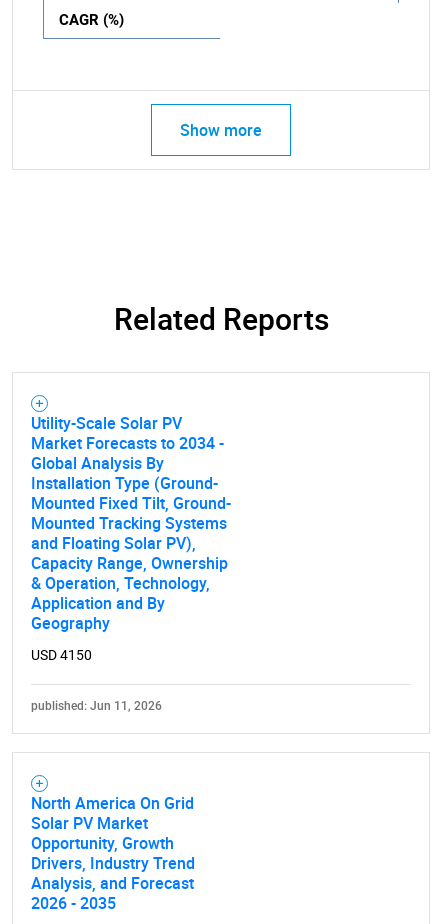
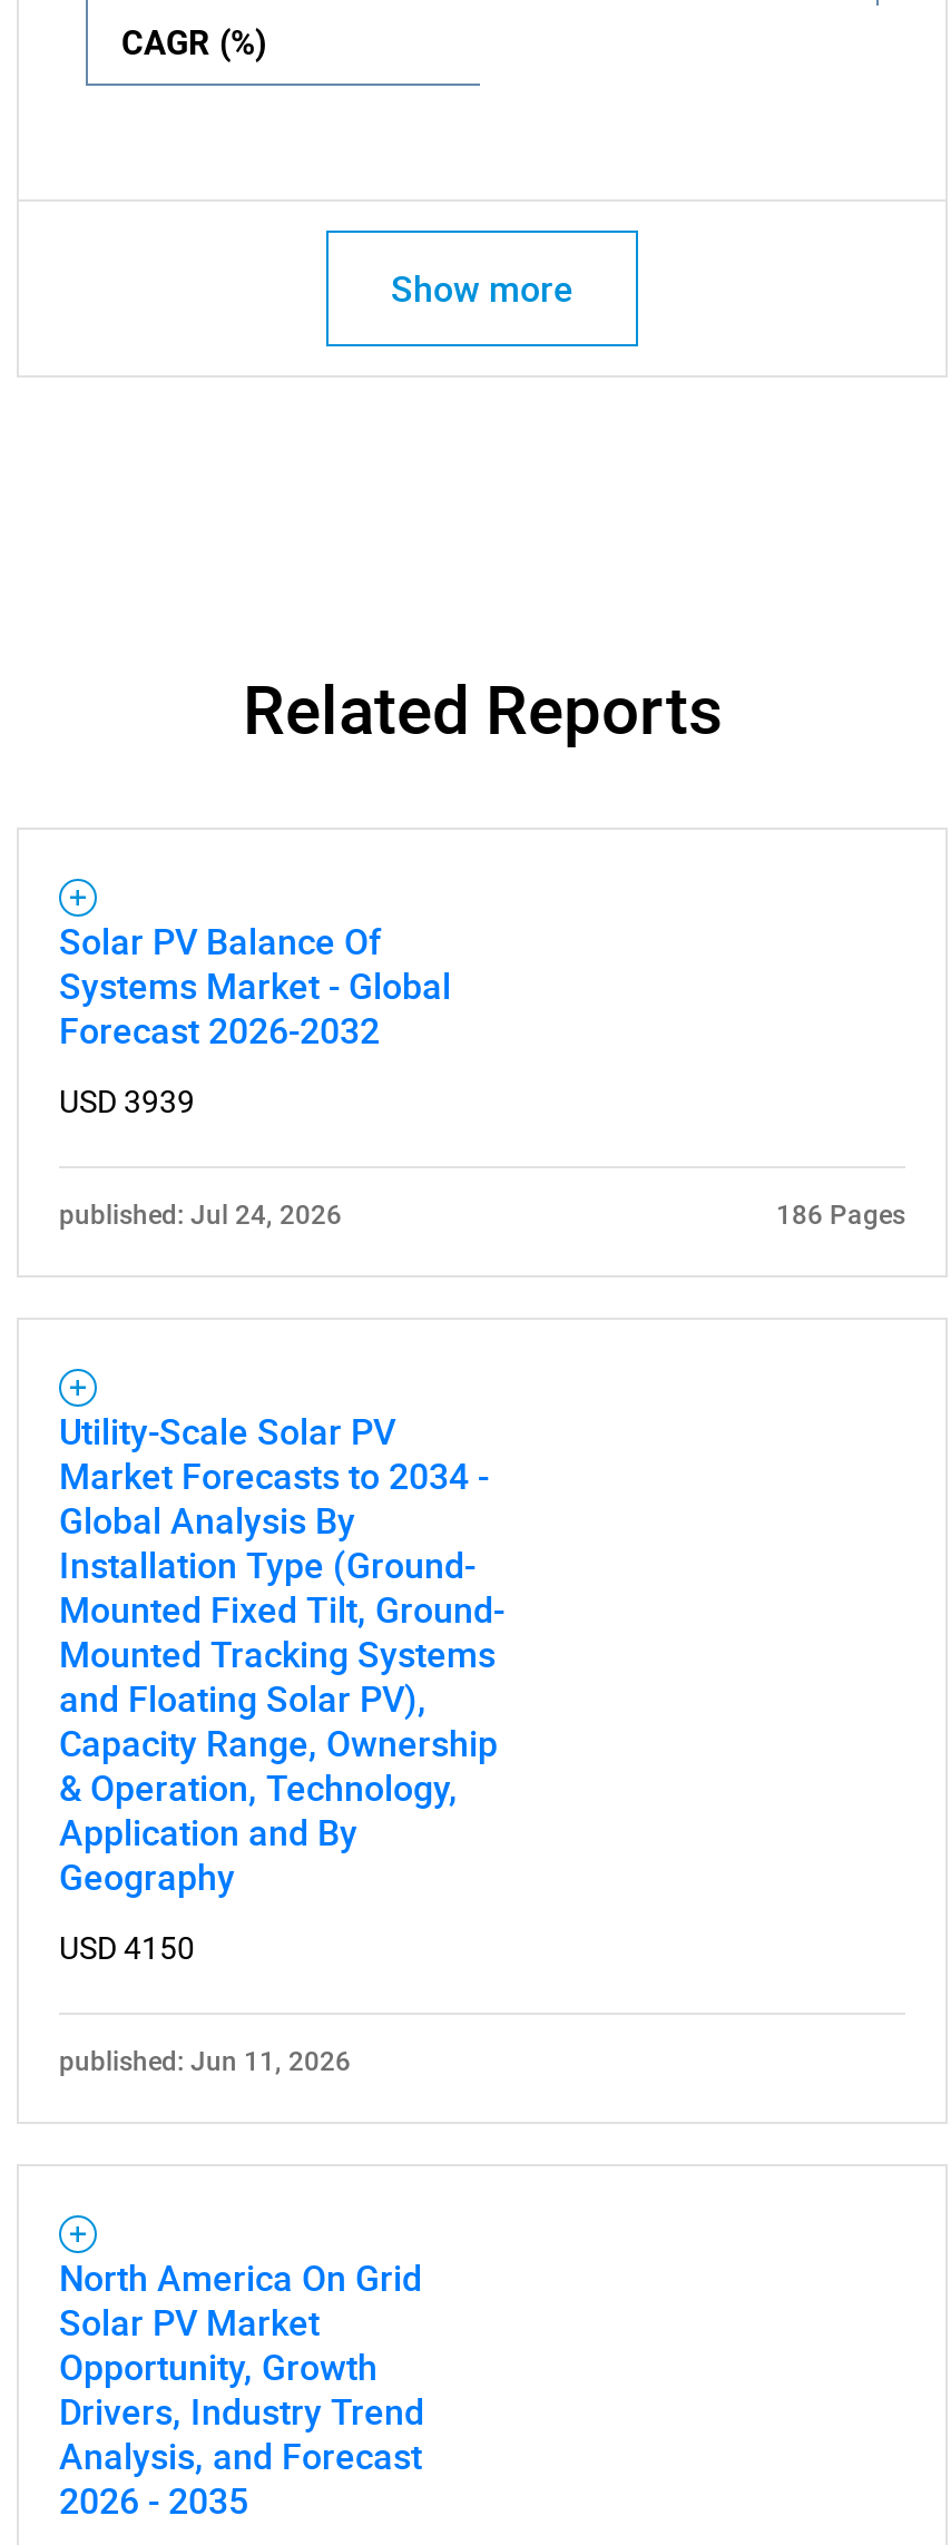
none -> [59,917,905,1231] Solar PV Balance Of | Systems Market - Global | Forecast 2026-2032 | USD 3939 | published: Jul 24, 2026 | 186 Pages

